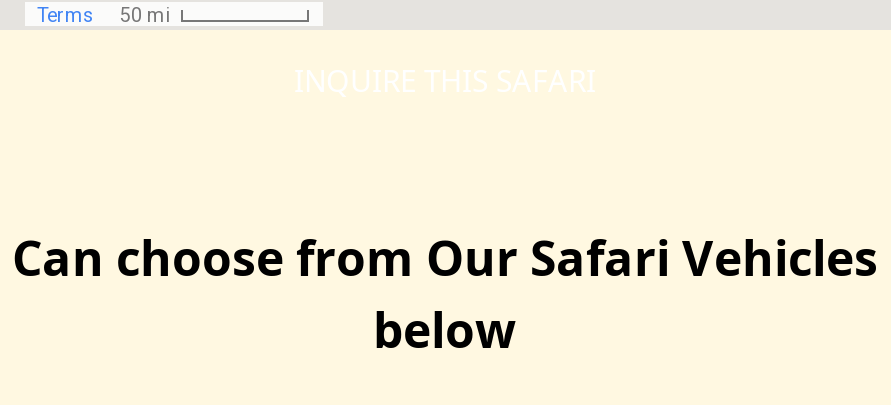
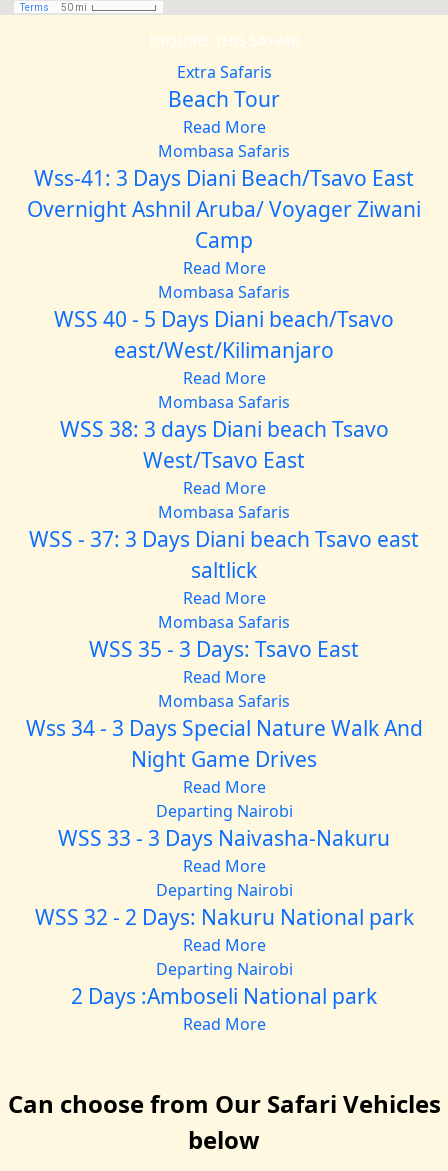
none -> [25,61,422,1035] Extra Safaris | Beach Tour | Read More | Mombasa Safaris | Wss-41: 3 Days Diani Beach/Tsavo East | Overnight Ashnil Aruba/ Voyager Ziwani | Camp | Read More | Mombasa Safaris | WSS 40 - 5 Days Diani beach/Tsavo | east/West/Kilimanjaro | Read More | Mombasa Safaris | WSS 38: 3 days Diani beach Tsavo | West/Tsavo East | Read More | Mombasa Safaris | WSS - 37: 3 Days Diani beach Tsavo east | saltlick | Read More | Mombasa Safaris | WSS 35 - 3 Days: Tsavo East | Read More | Mombasa Safaris | Wss 34 - 3 Days Special Nature Walk And | Night Game Drives | Read More | Departing Nairobi | WSS 33 - 3 Days Naivasha-Nakuru | Read More | Departing Nairobi | WSS 32 - 2 Days: Nakuru National park | Read More | Departing Nairobi | 2 Days :Amboseli National park | Read More

